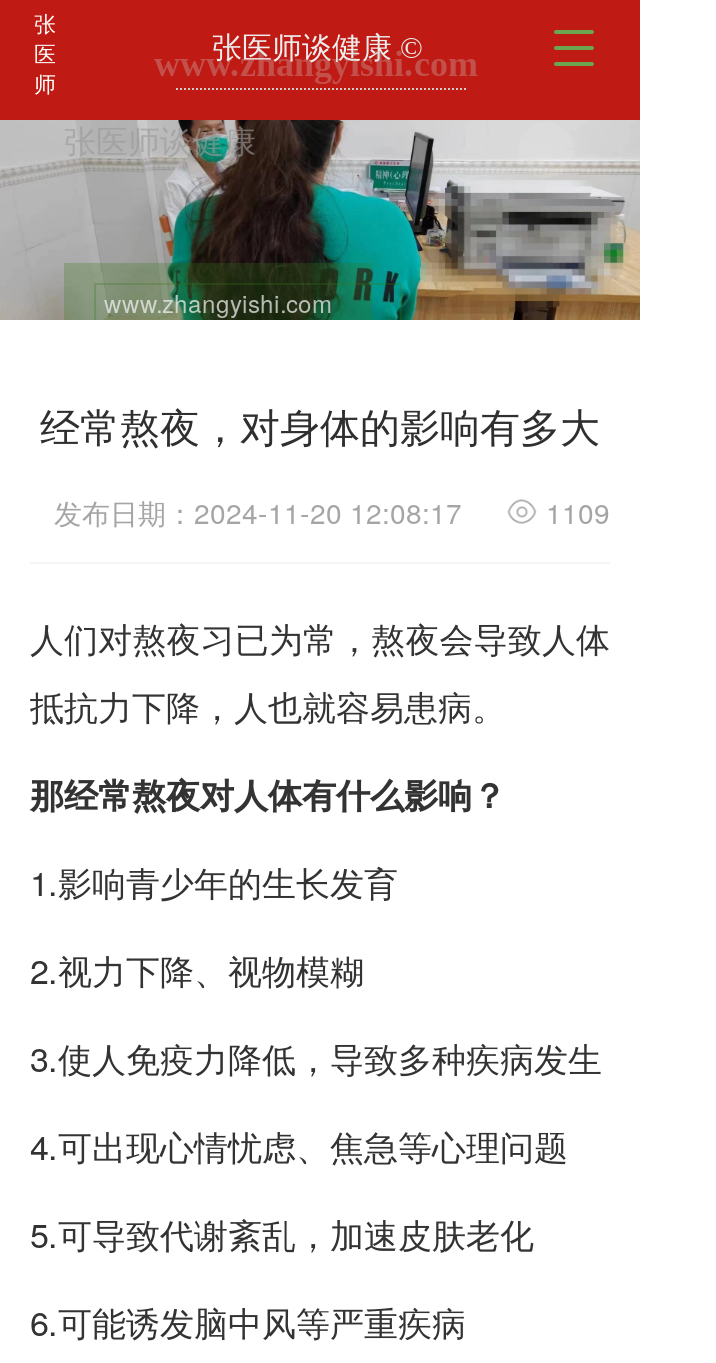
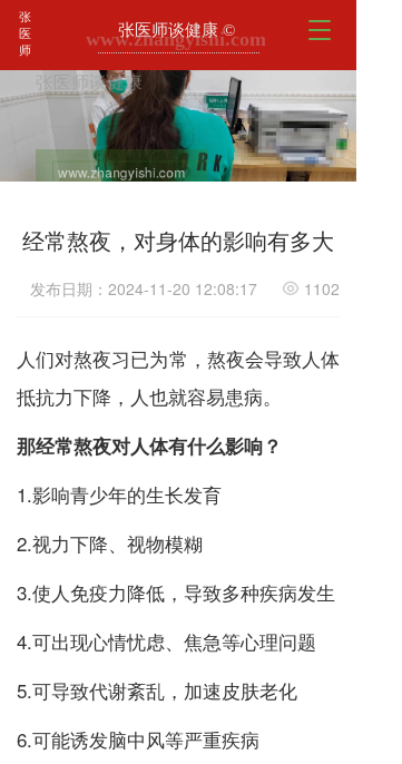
[546,492,610,532] 1109 -> [304,277,340,300] 1102

